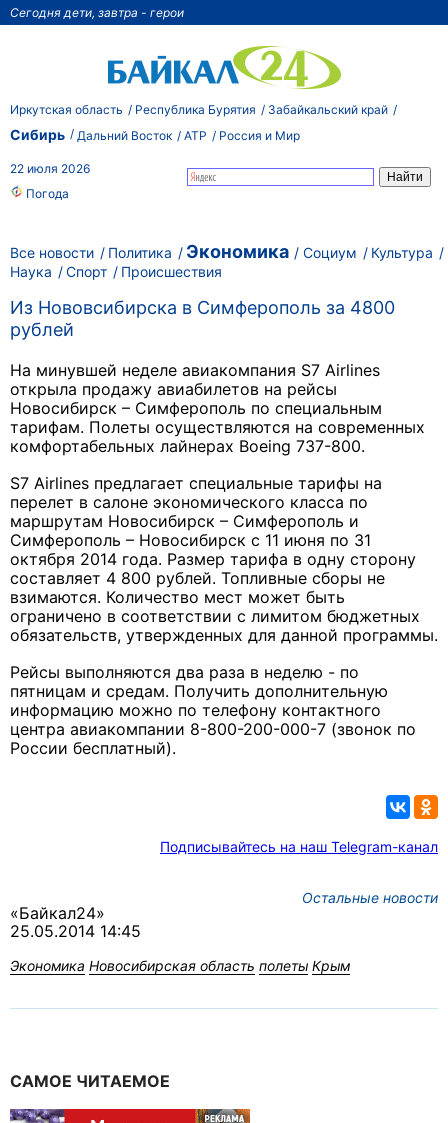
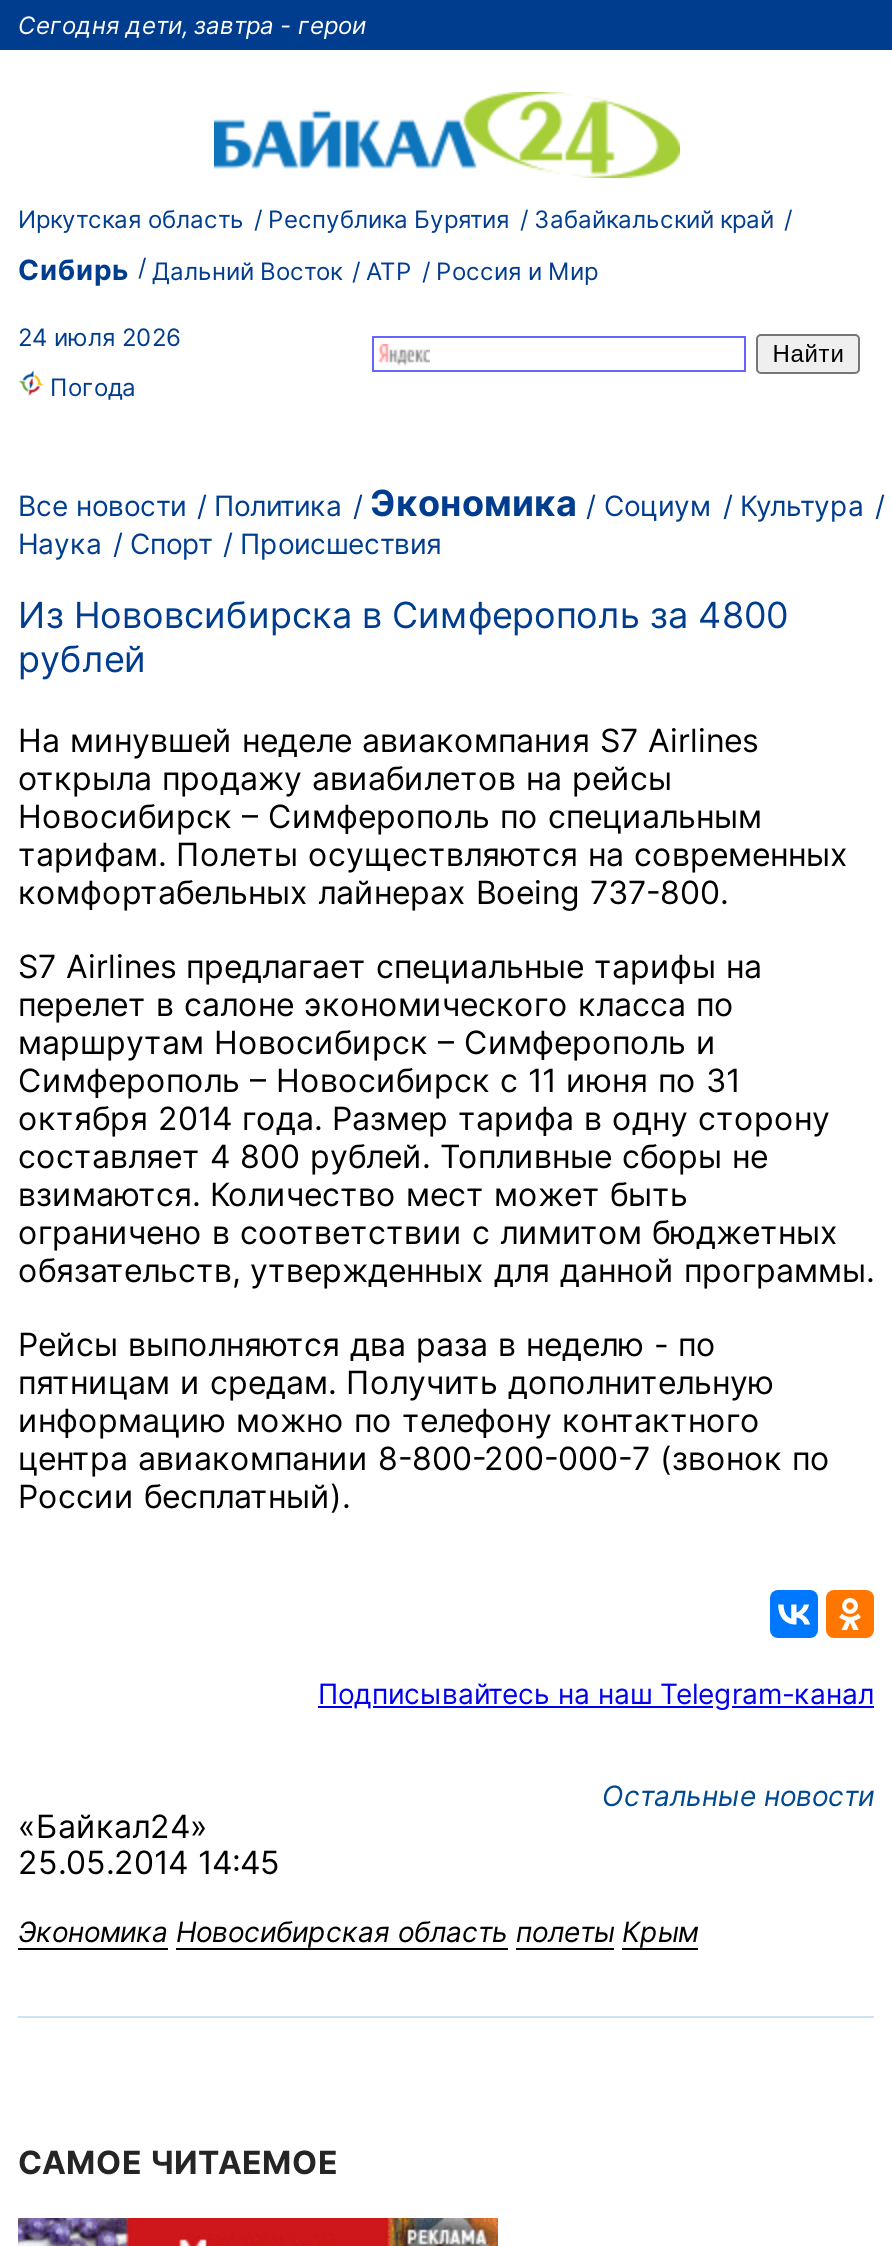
[10,161,90,176] 22 июля 2026 -> [18,322,180,352] 24 июля 2026

